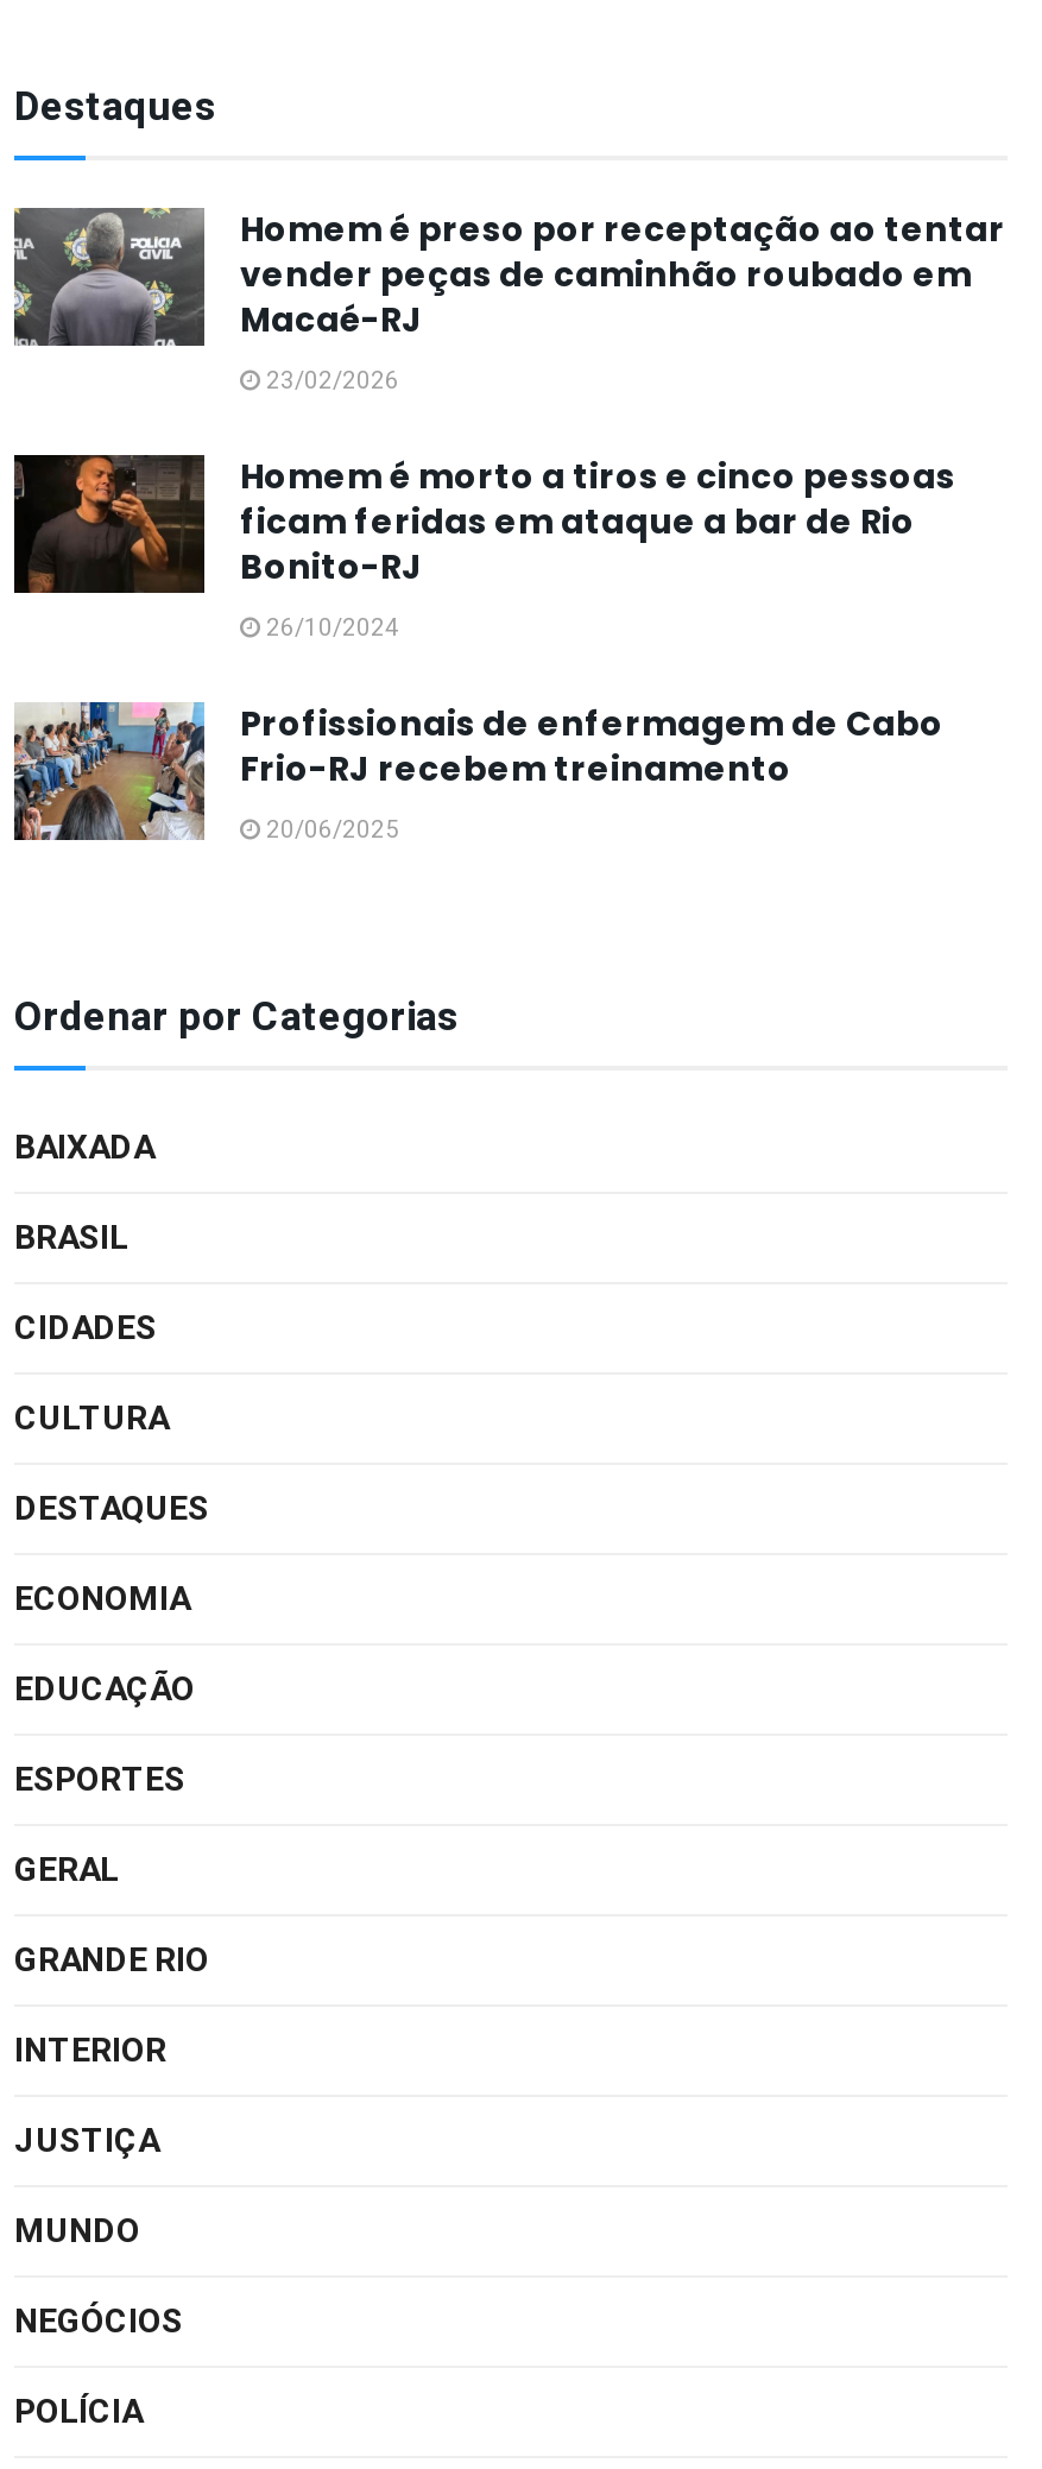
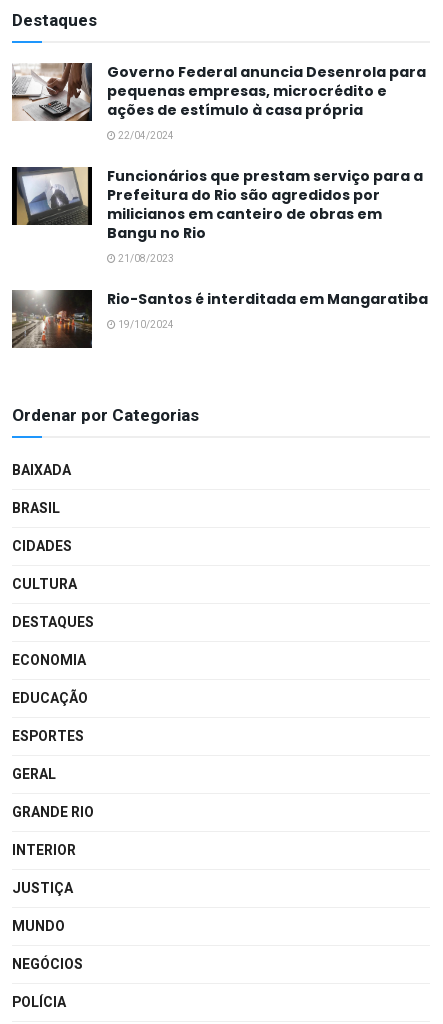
[12,206,1005,399] [image] | Homem é preso por receptação ao tentar | vender peças de caminhão roubado em | Macaé-RJ | 23/02/2026 -> [12,62,426,143] [image] | Governo Federal anuncia Desenrola para | pequenas empresas, microcrédito e | ações de estímulo à casa própria | 22/04/2024
[14,453,955,646] [image] | Homem é morto a tiros e cinco pessoas | ficam feridas em ataque a bar de Rio | Bonito-RJ | 26/10/2024 -> [13,166,423,266] [image] | Funcionários que prestam serviço para a | Prefeitura do Rio são agredidos por | milicianos em canteiro de obras em | Bangu no Rio | 21/08/2023
[14,700,943,859] [image] | Profissionais de enfermagem de Cabo | Frio-RJ recebem treinamento | 20/06/2025 -> [11,282,428,349] [image] | Rio-Santos é interditada em Mangaratiba | 19/10/2024

